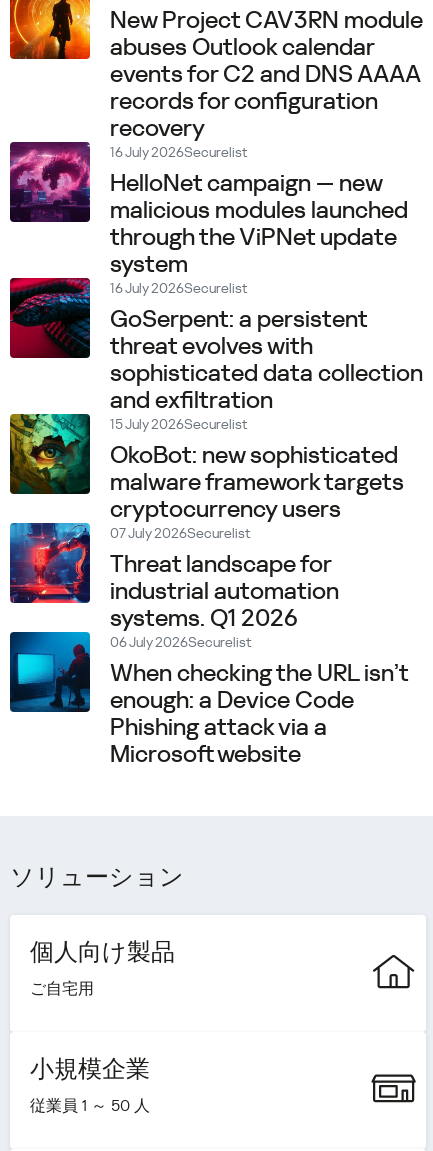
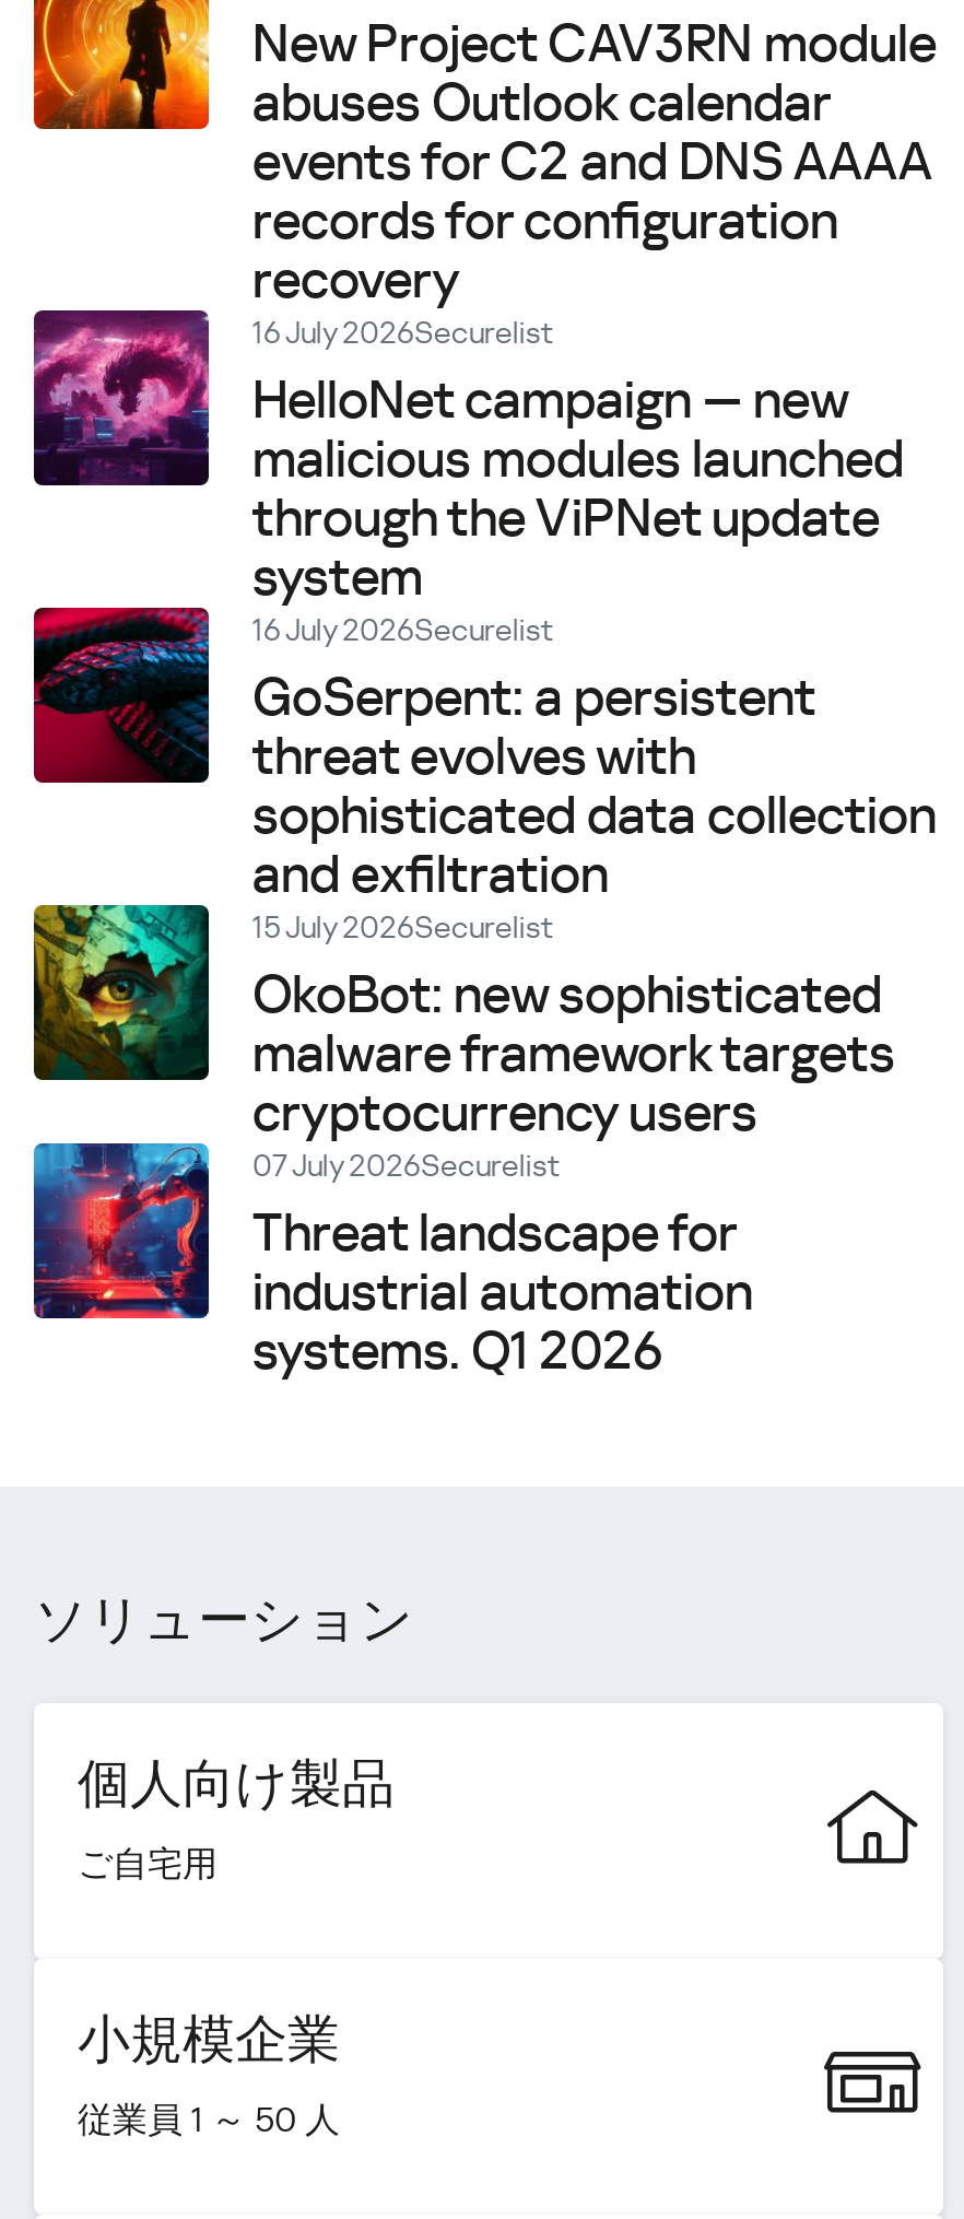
[9,631,408,768] [image] | 06 July 2026Securelist | When checking the URL isn’t | enough: a Device Code | Phishing attack via a | Microsoft website -> none

